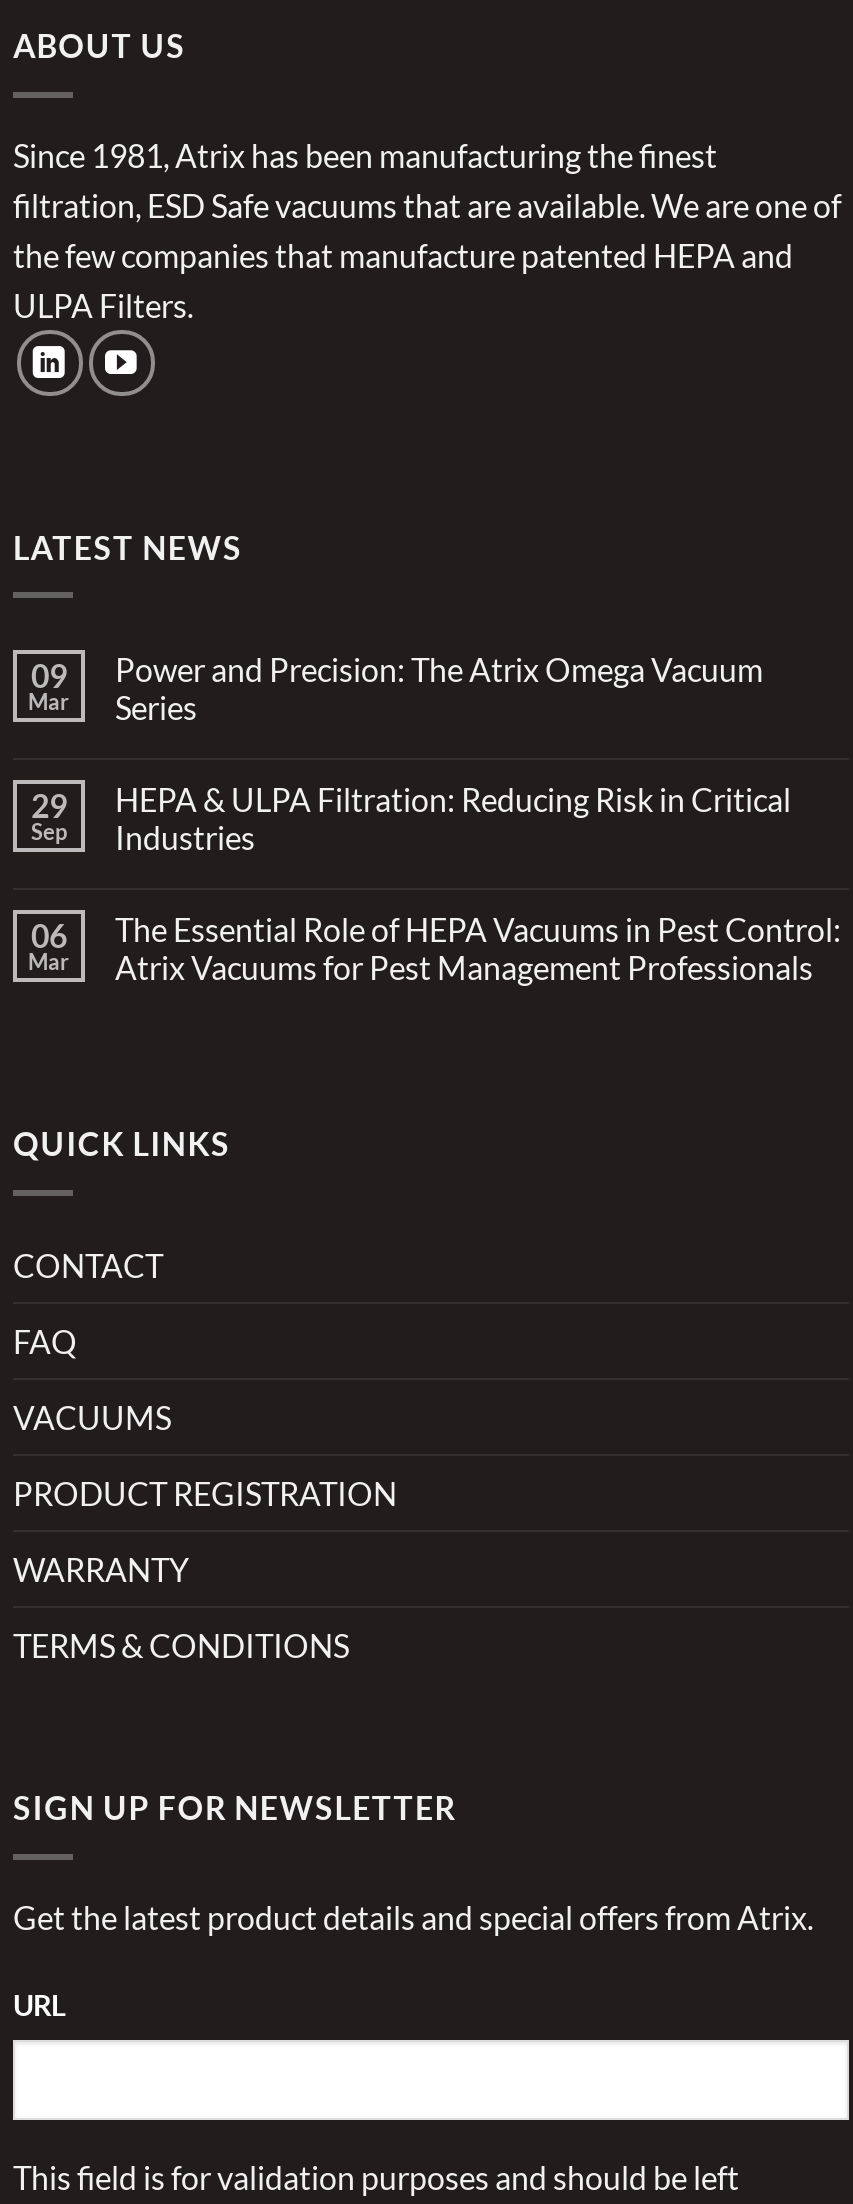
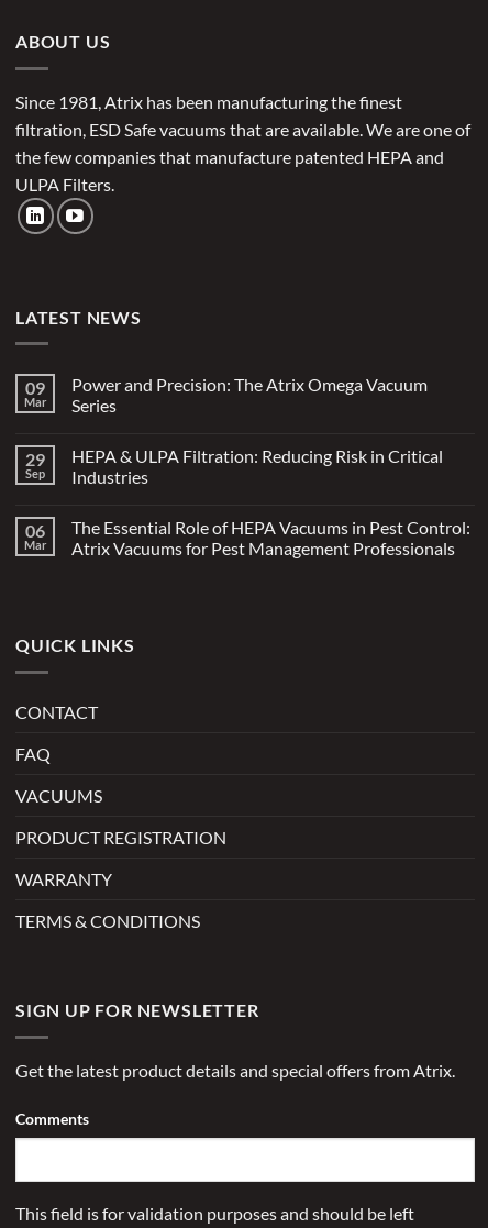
[13,1989,65,2023] URL -> [15,1110,89,1128] Comments

